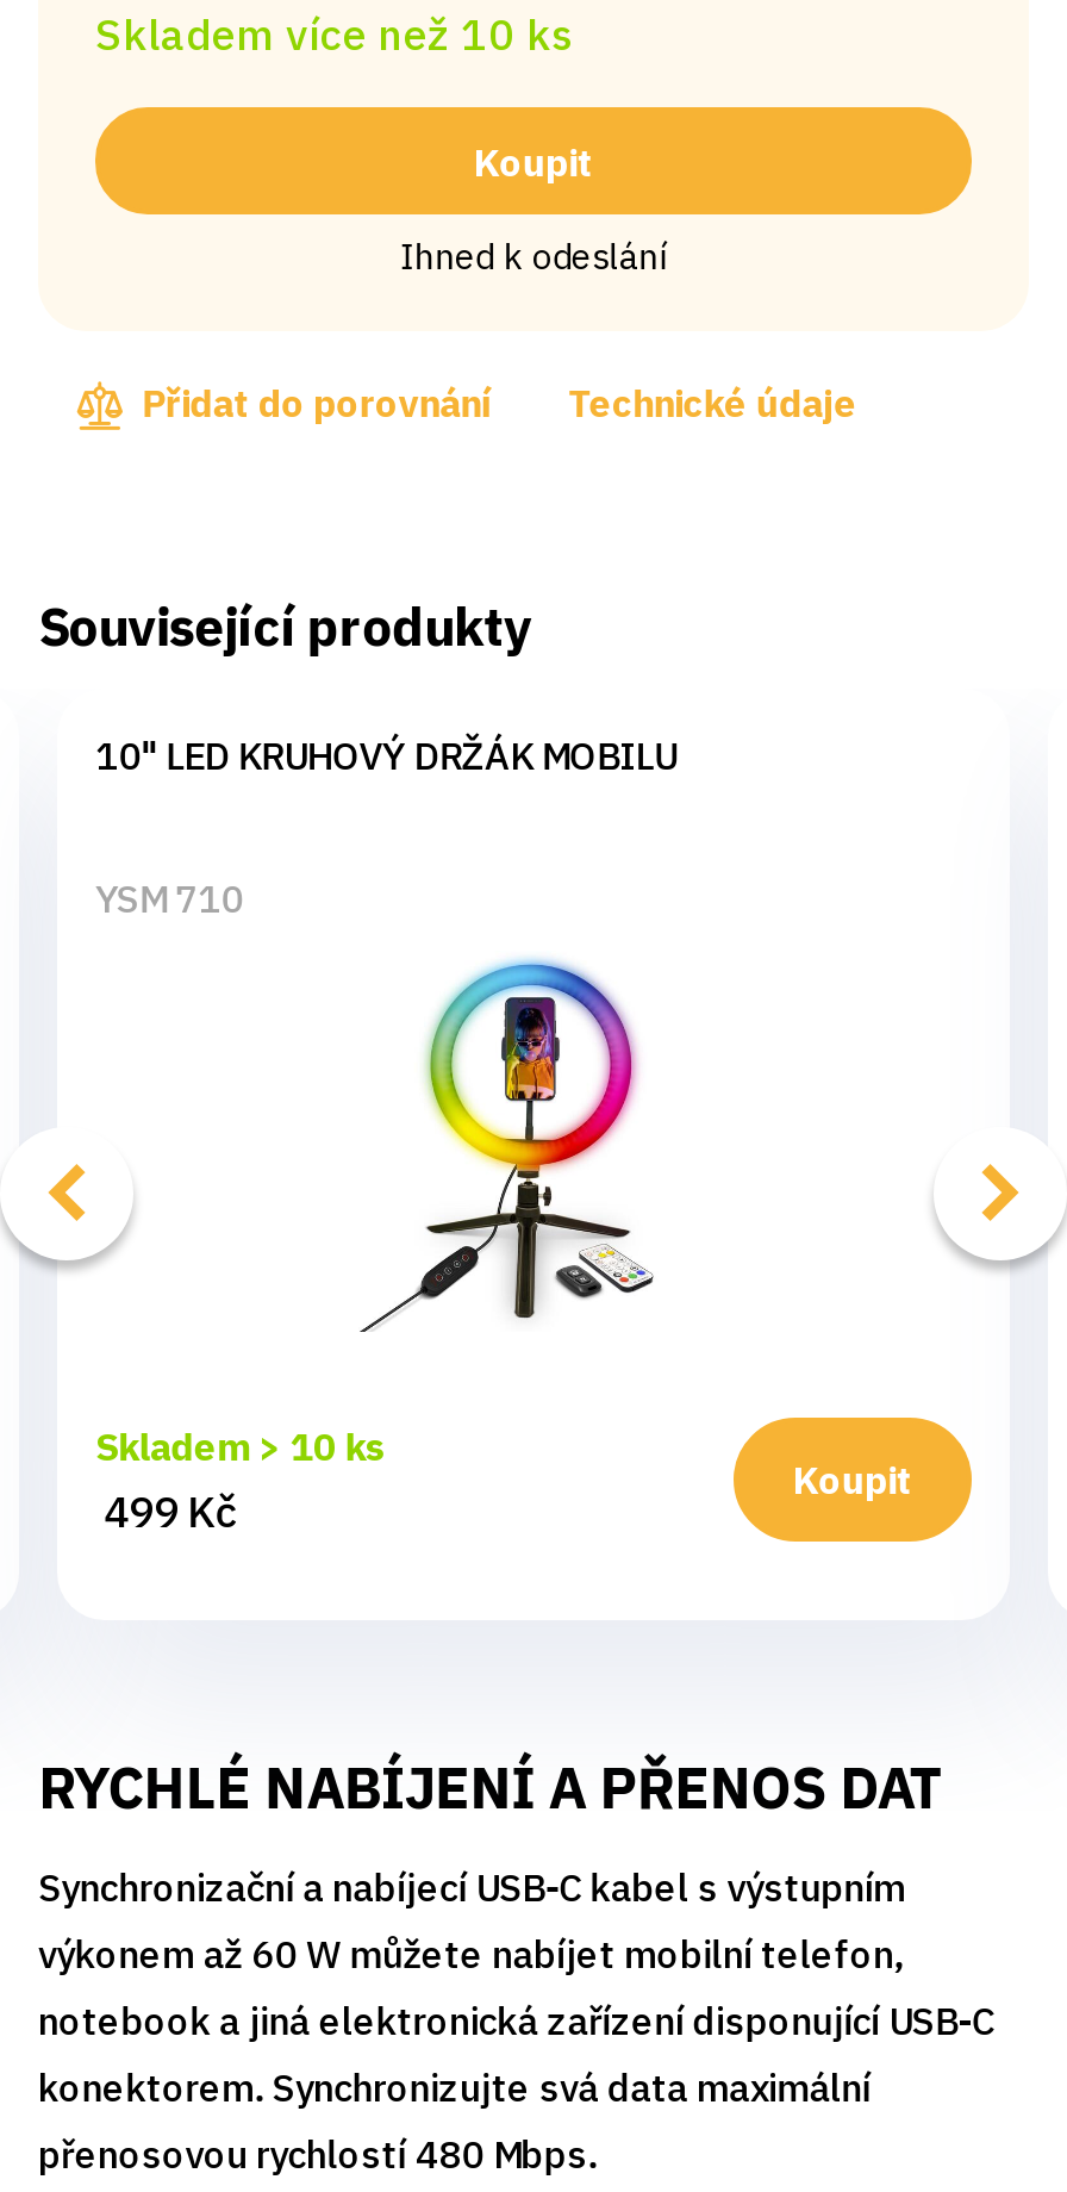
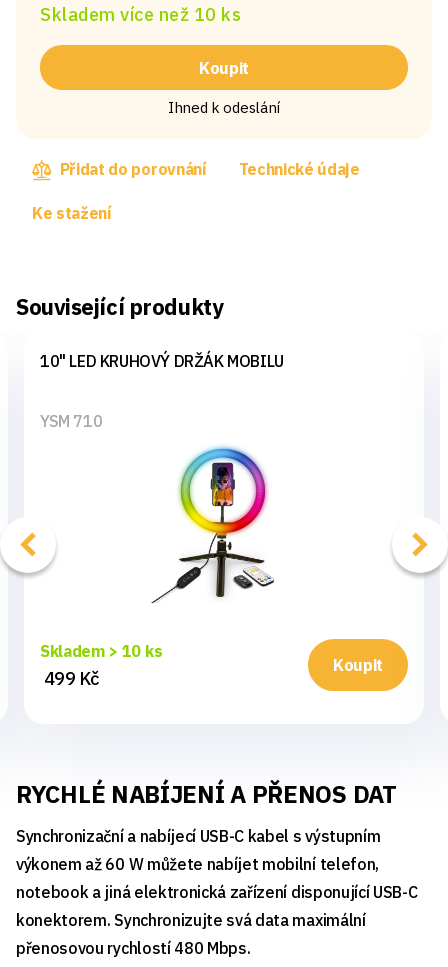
none -> [32,203,112,223] Ke stažení

